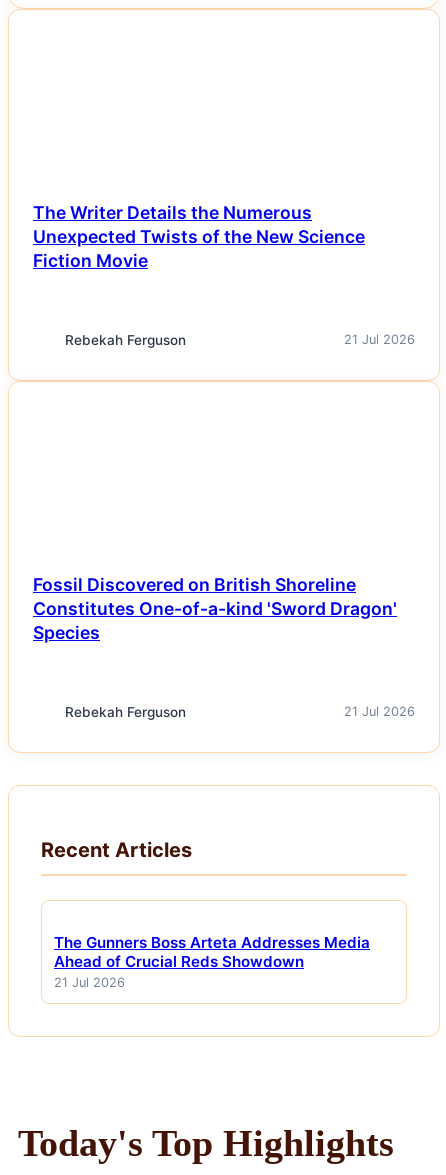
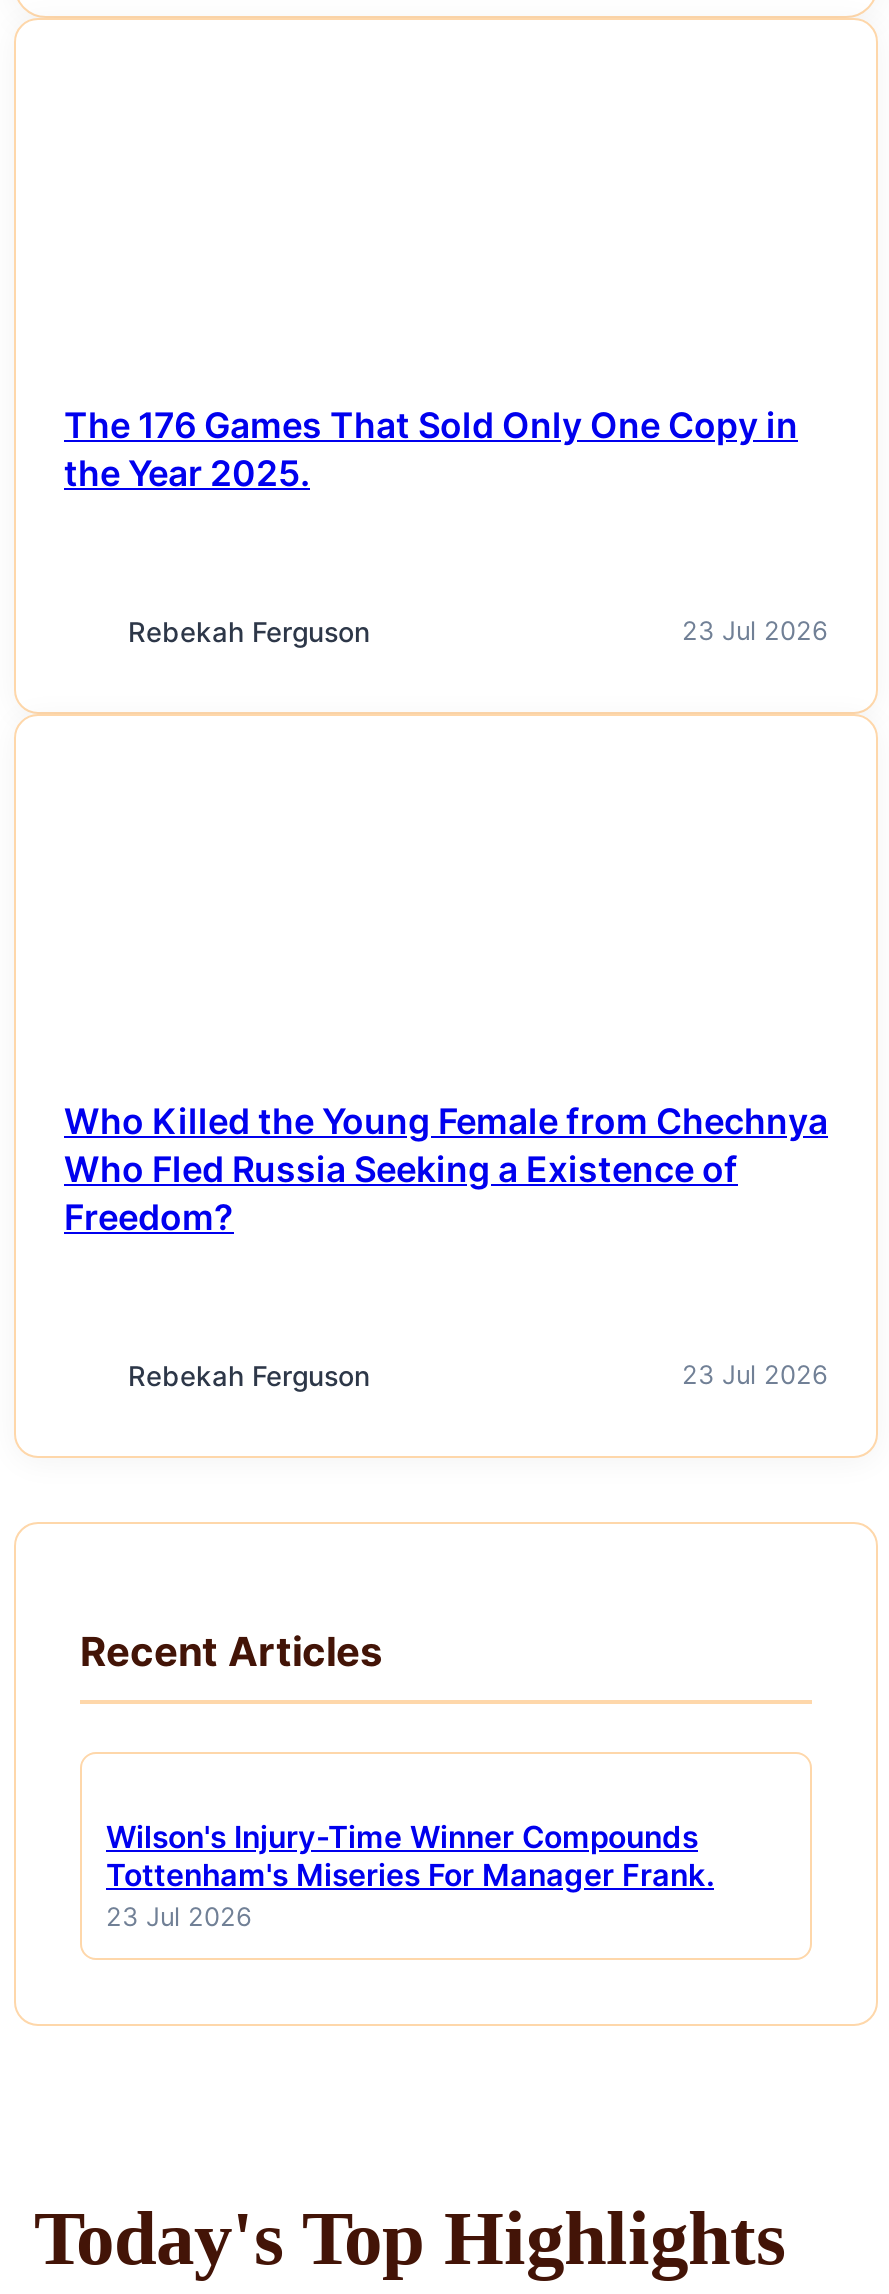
[33,202,365,271] The Writer Details the Numerous | Unexpected Twists of the New Science | Fiction Movie -> [64,405,798,495] The 176 Games That Sold Only One Copy in | the Year 2025.
[344,332,415,347] 21 Jul 2026 -> [682,617,828,647] 23 Jul 2026
[33,574,397,643] Fossil Discovered on British Shoreline | Constitutes One-of-a-kind 'Sword Dragon' | Species -> [64,1101,828,1239] Who Killed the Young Female from Chechnya | Who Fled Russia Seeking a Existence of | Freedom?
[344,704,415,719] 21 Jul 2026 -> [682,1361,828,1391] 23 Jul 2026
[54,933,370,990] The Gunners Boss Arteta Addresses Media | Ahead of Crucial Reds Showdown | 21 Jul 2026 -> [106,1818,714,1932] Wilson's Injury-Time Winner Compounds | Tottenham's Miseries For Manager Frank. | 23 Jul 2026

